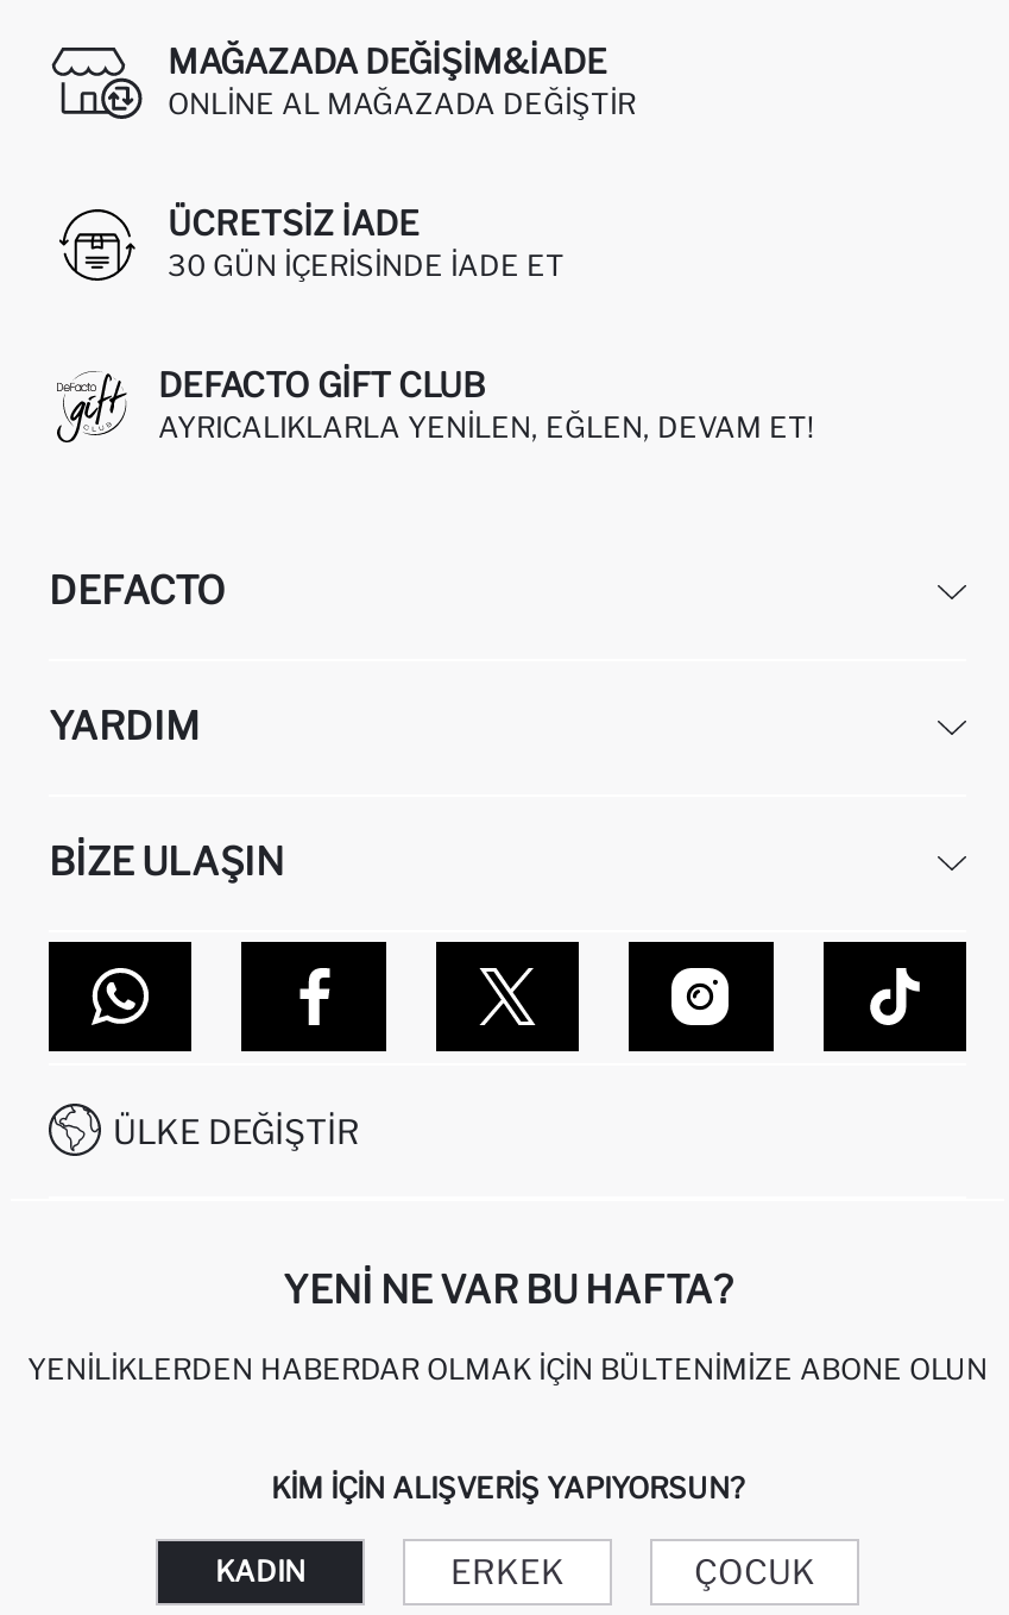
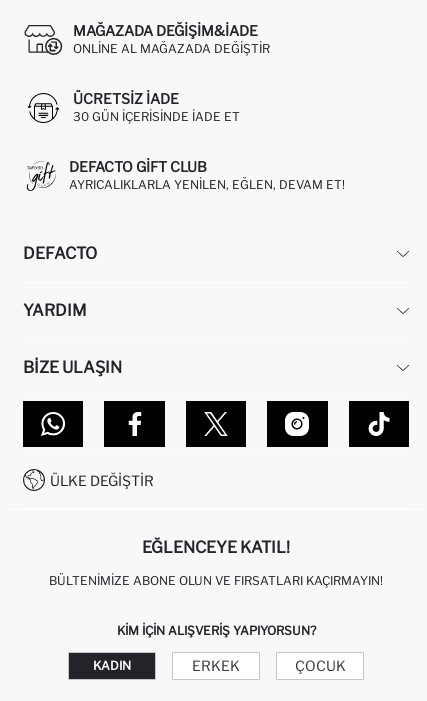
[283,1267,732,1312] YENI NE VAR BU HAFTA? -> [142,538,290,557] EĞLENCEYE KATIL!
[27,1351,988,1386] YENILIKLERDEN HABERDAR OLMAK İÇIN BÜLTENIMIZE ABONE OLUN -> [49,573,383,588] BÜLTENIMIZE ABONE OLUN VE FIRSATLARI KAÇIRMAYIN!

